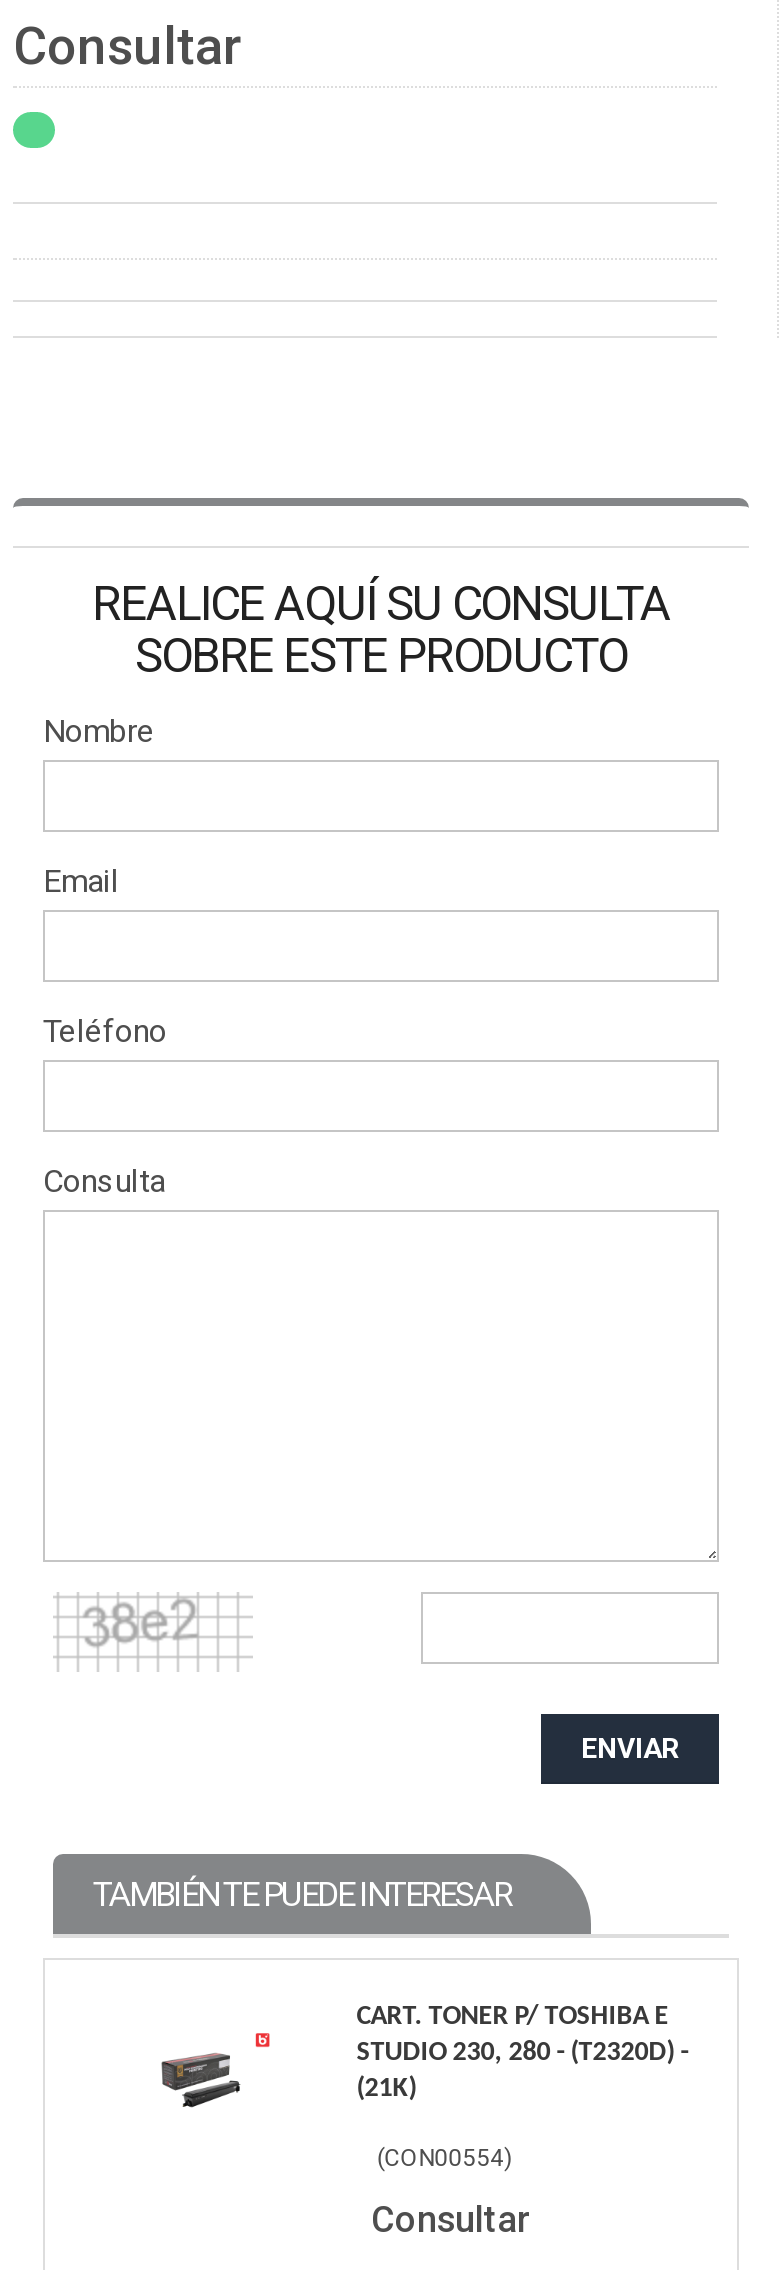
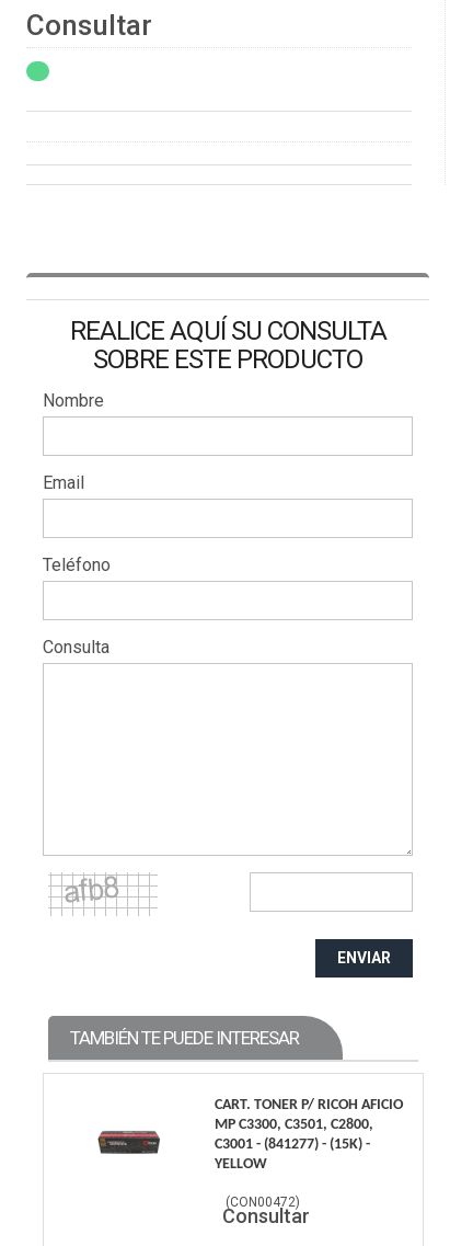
[356,2001,688,2103] CART. TONER P/ TOSHIBA E | STUDIO 230, 280 - (T2320D) - | (21K) -> [214,1097,403,1172] CART. TONER P/ RICOH AFICIO | MP C3300, C3501, C2800, | C3001 - (841277) - (15K) - | YELLOW
[145,2030,271,2108] [image] -> [96,1113,166,1155] [image]
[376,2143,512,2171] (CON00554) -> [225,1194,300,1209] (CON00472)

